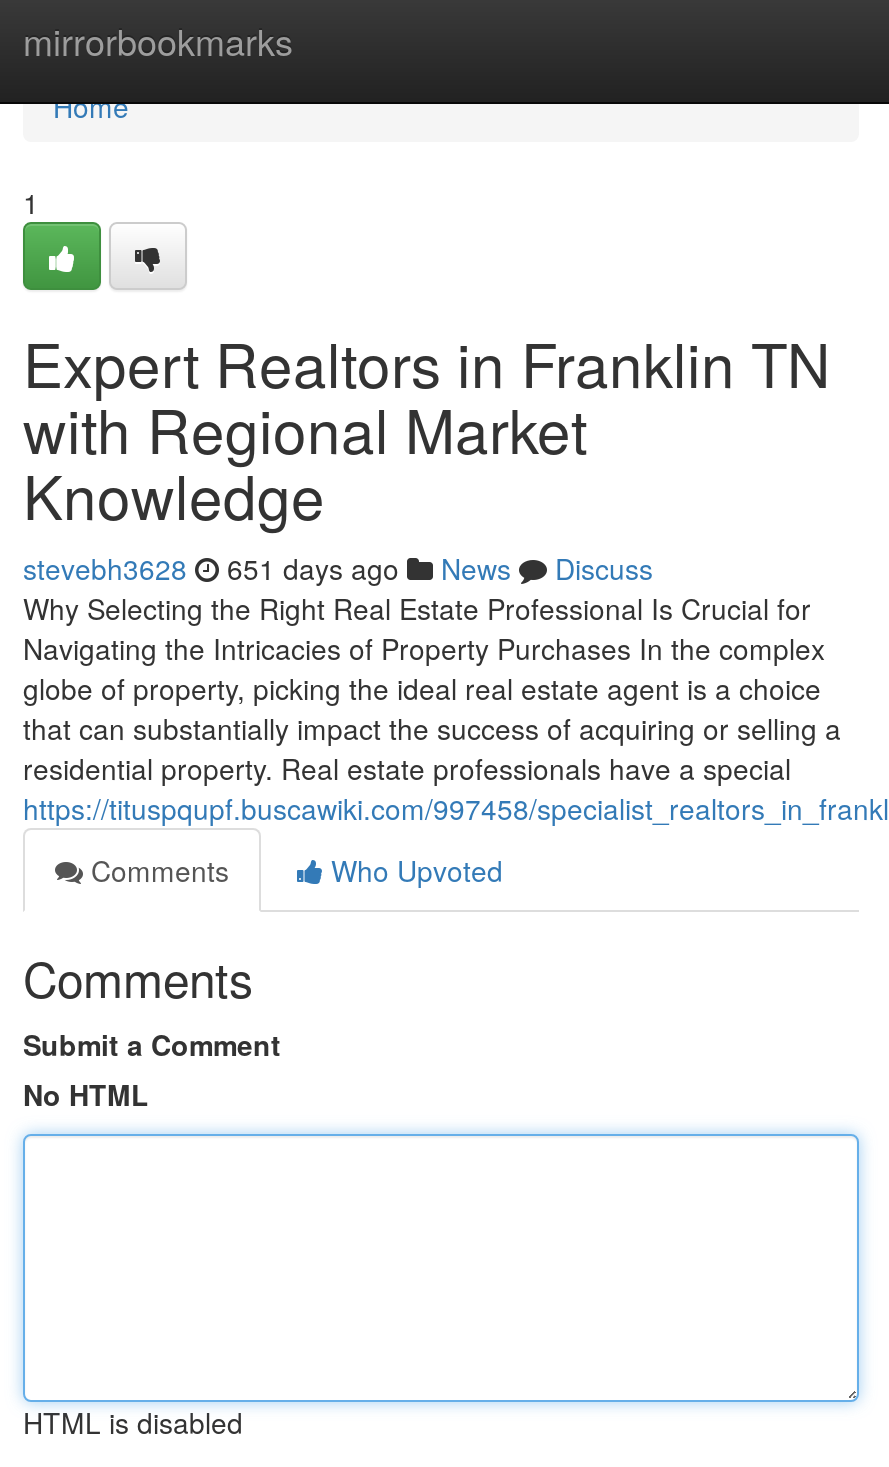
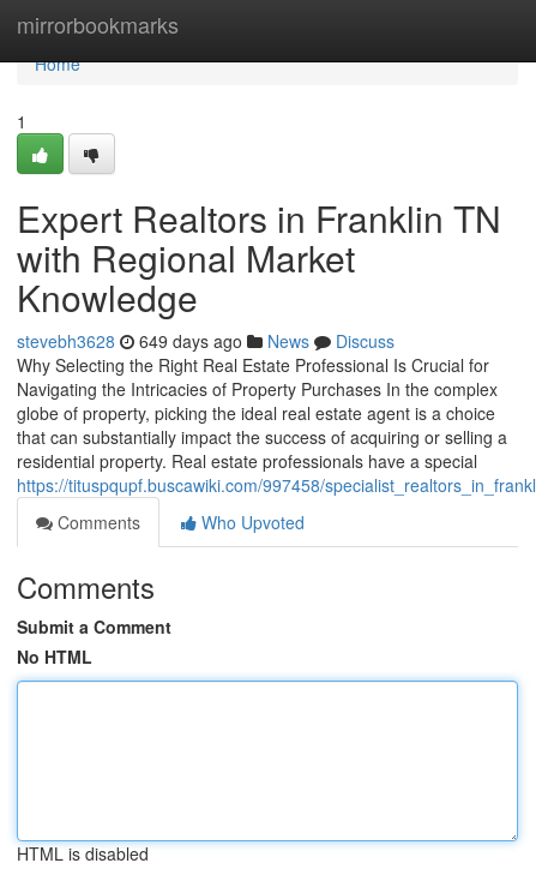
[23,548,653,588] stevebh3628 651 days ago News Discuss -> [17,329,395,353] stevebh3628 649 days ago News Discuss

